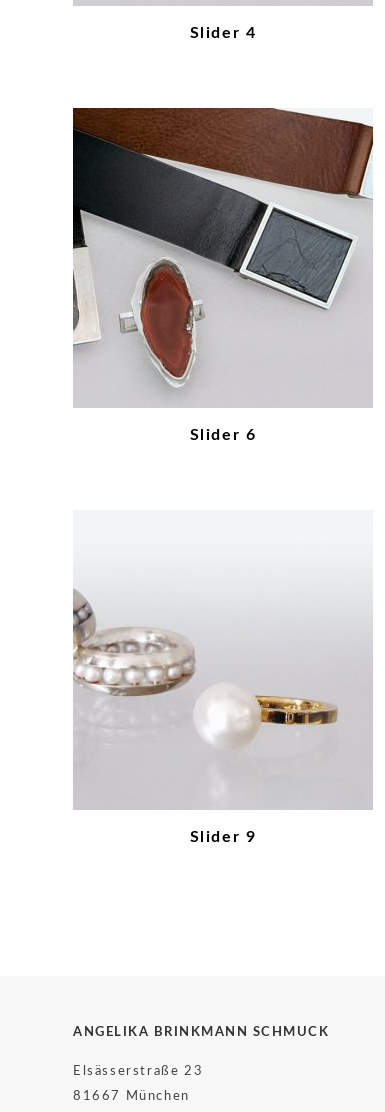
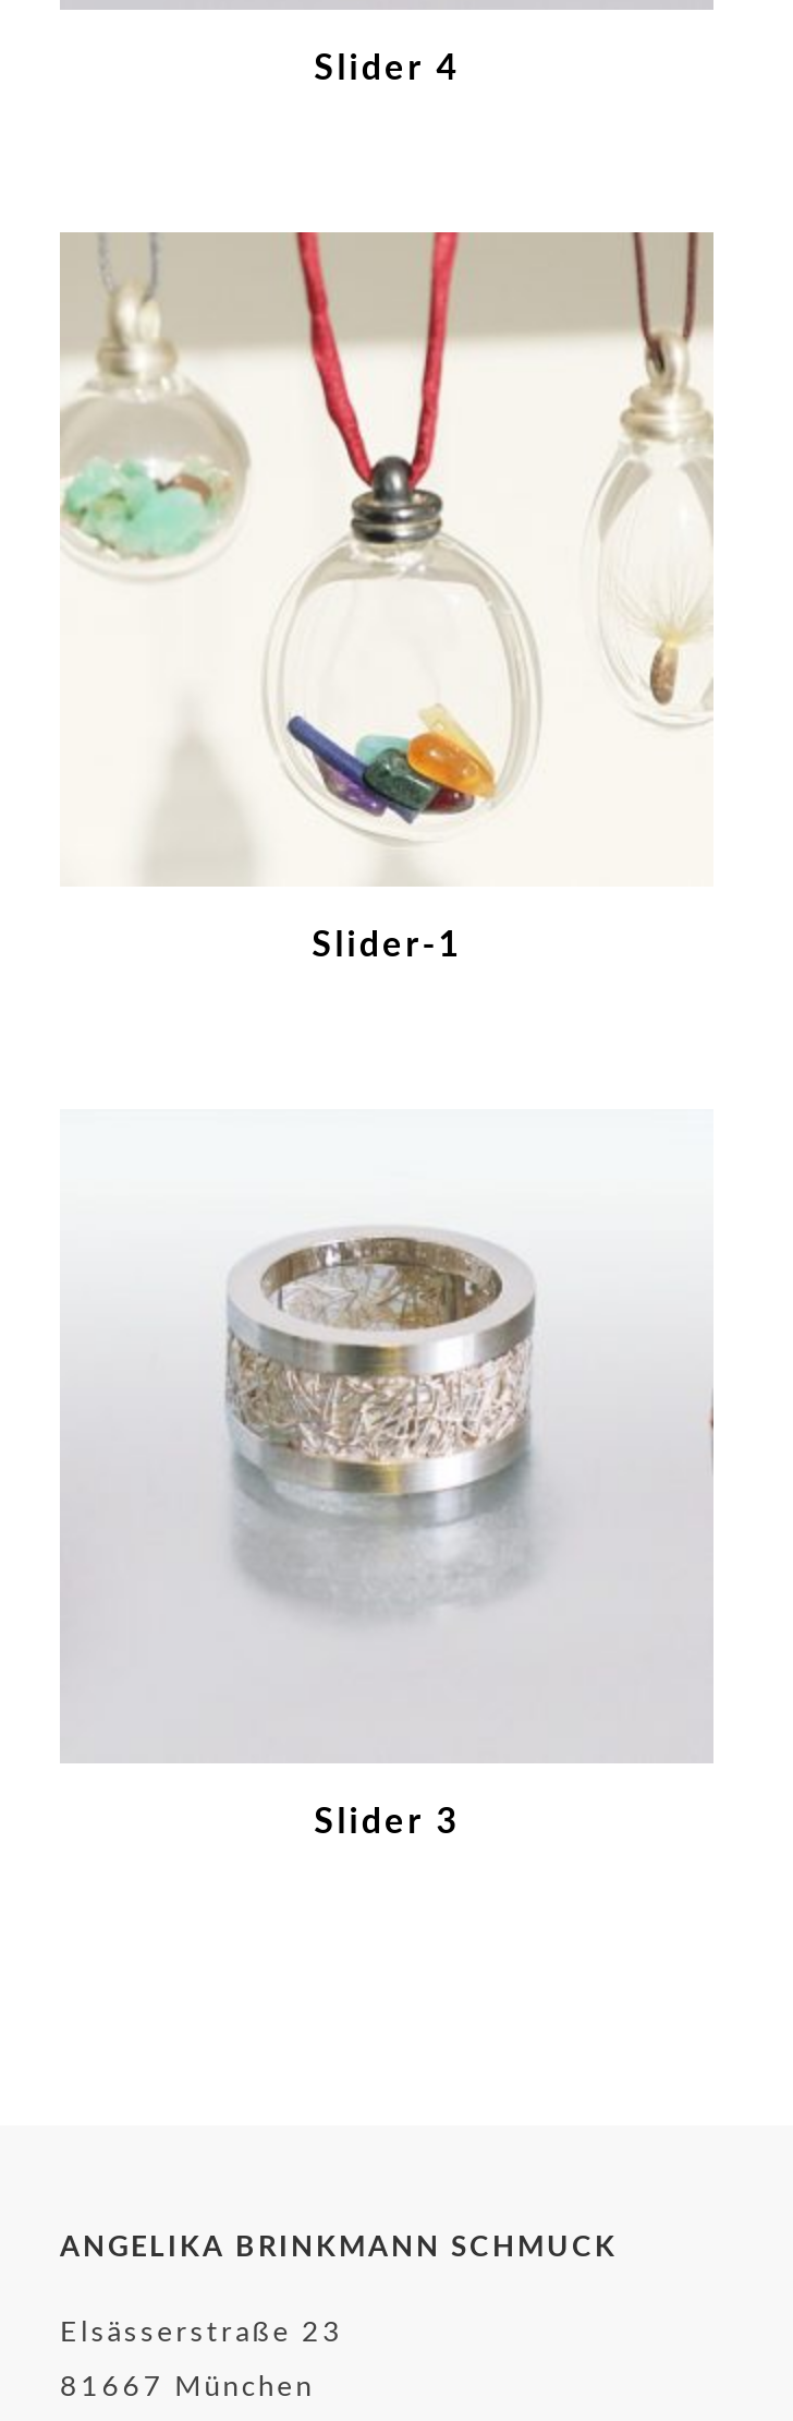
[72,107,373,443] [image] | Slider 6 -> [60,230,716,963] [image] | Slider-1
[72,567,339,746] [image] -> [60,1227,637,1698] [image]
[190,829,256,845] Slider 9 -> [314,1805,459,1840] Slider 3

